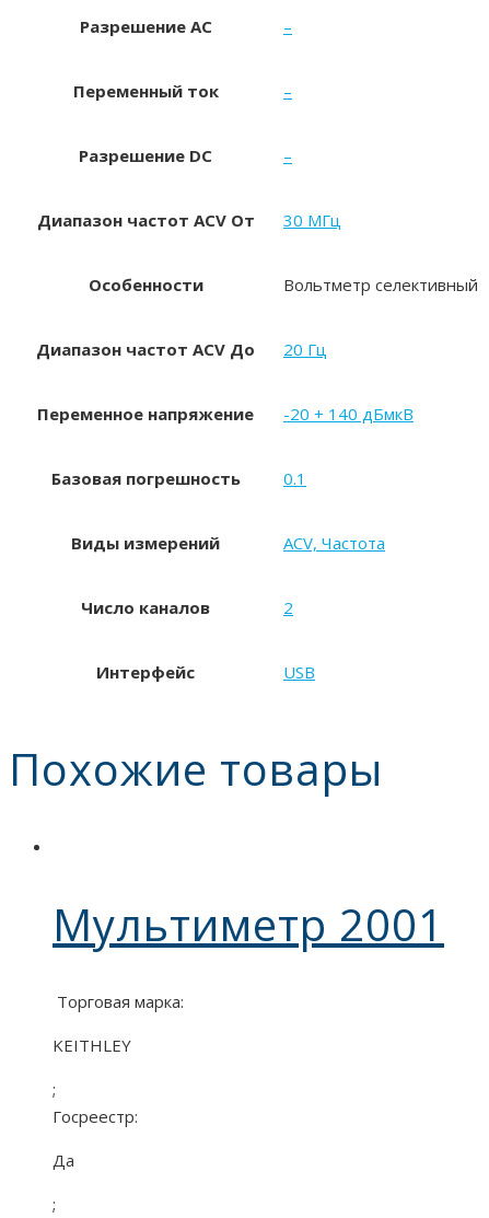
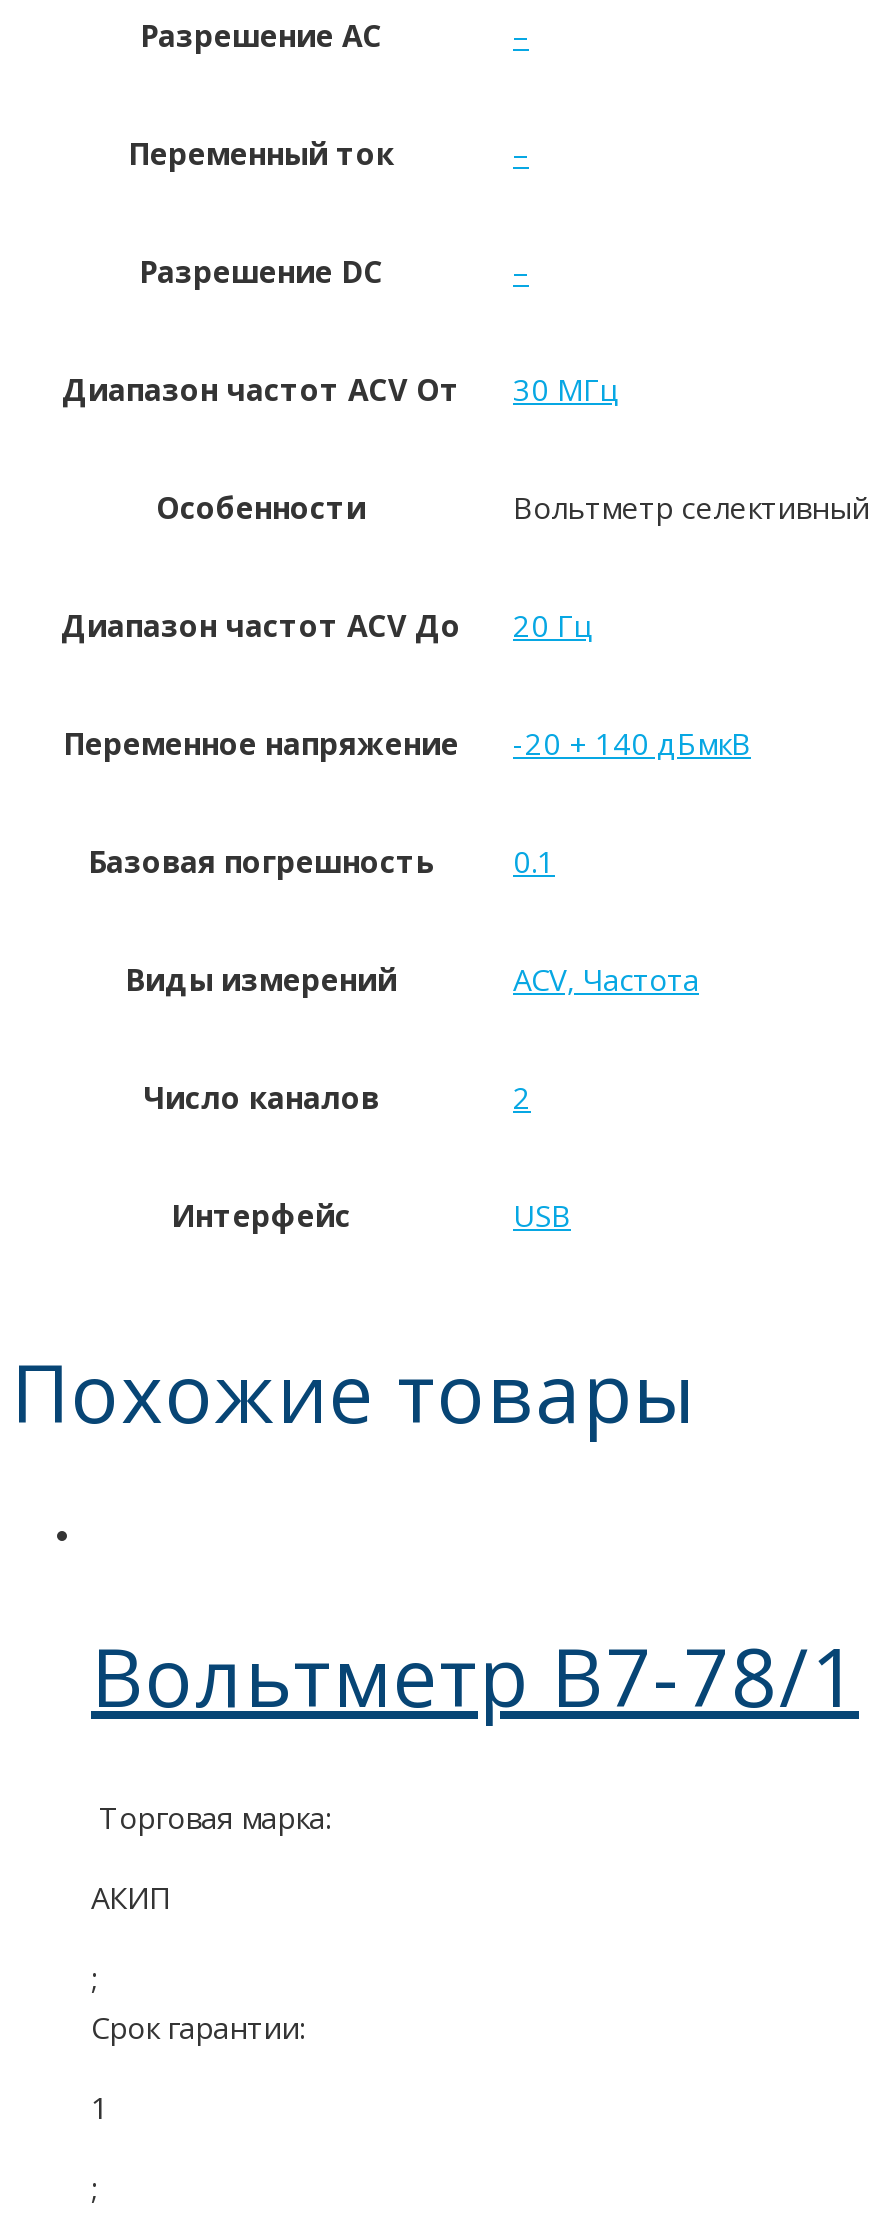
[53,894,444,954] Мультиметр 2001 -> [91,1620,859,1730] Вольтметр В7-78/1
[53,1034,131,1056] KEITHLEY -> [91,1877,173,1917] АКИП
[53,1105,138,1127] Госреестр: -> [91,2007,305,2047] Срок гарантии:
[53,1149,74,1171] Да -> [91,2087,109,2127] 1

